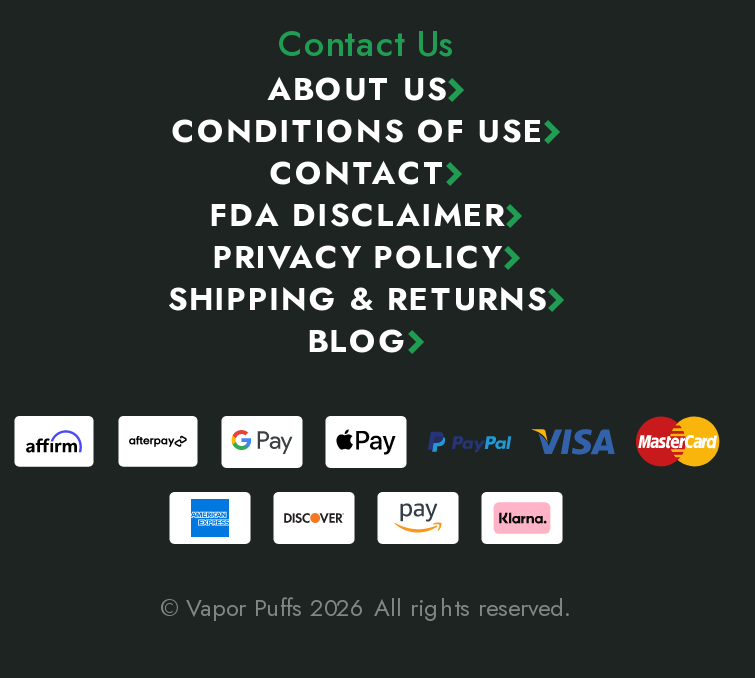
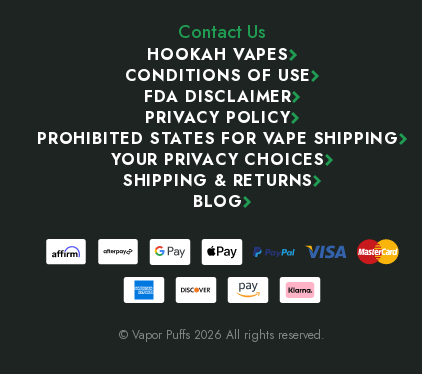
[268,67,448,113] ABOUT US -> [147,43,289,66] HOOKAH VAPES
[269,151,447,197] CONTACT -> none
moved [210,193,506,281] -> [144,85,292,129]: FDA DISCLAIMER | PRIVACY POLICY
none -> [37,127,399,171] PROHIBITED STATES FOR VAPE SHIPPING | YOUR PRIVACY CHOICES

